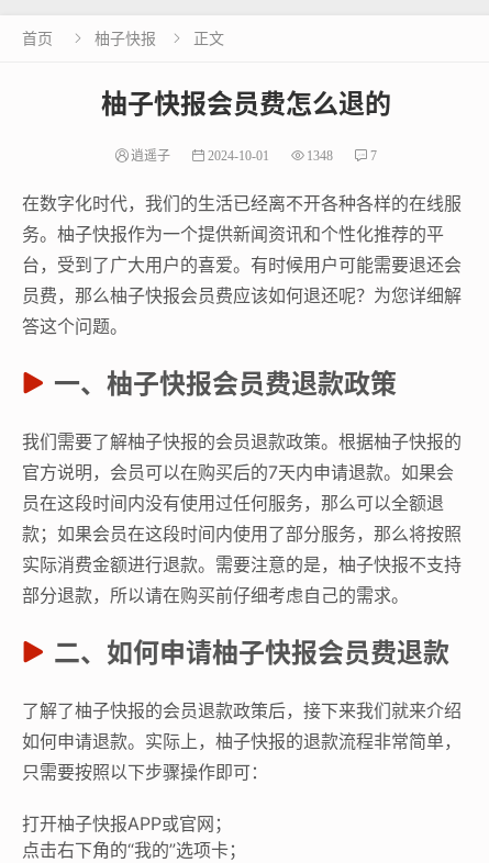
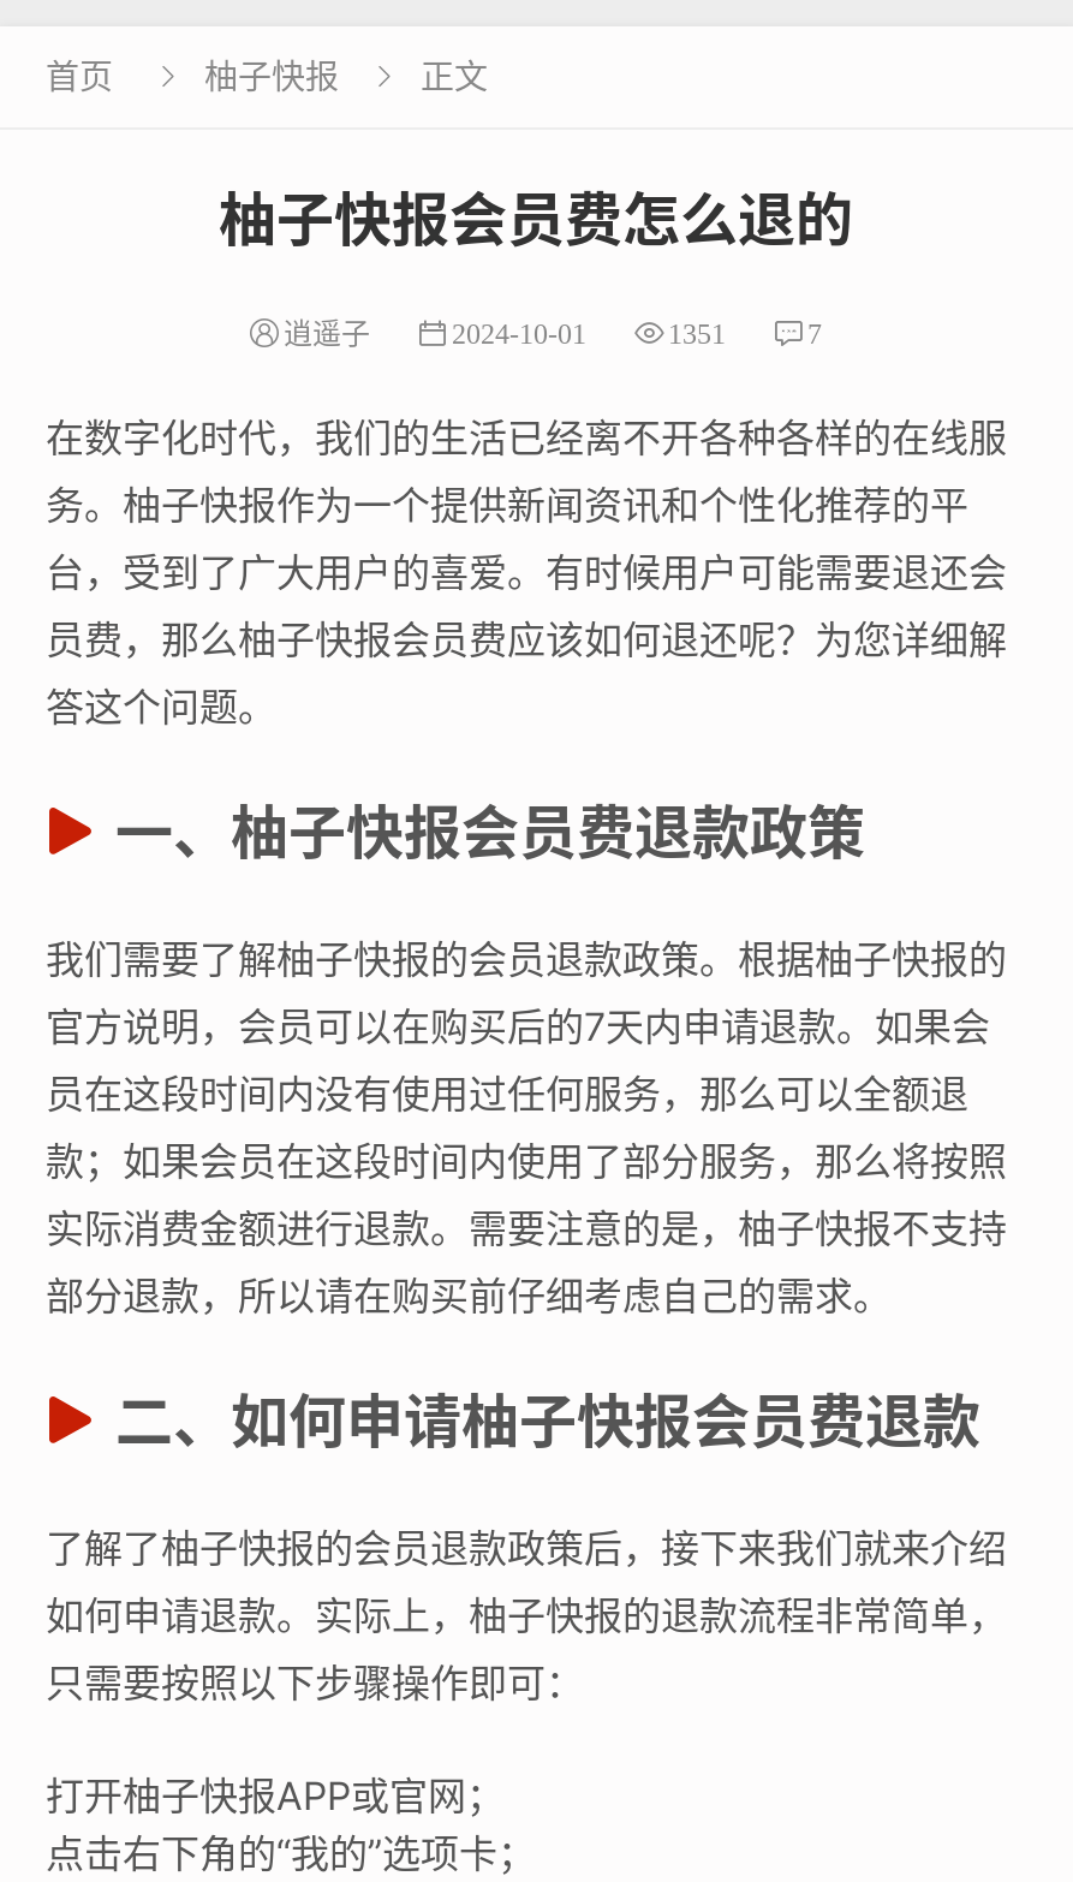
[307,148,333,162] 1348 -> [668,317,726,348] 1351

